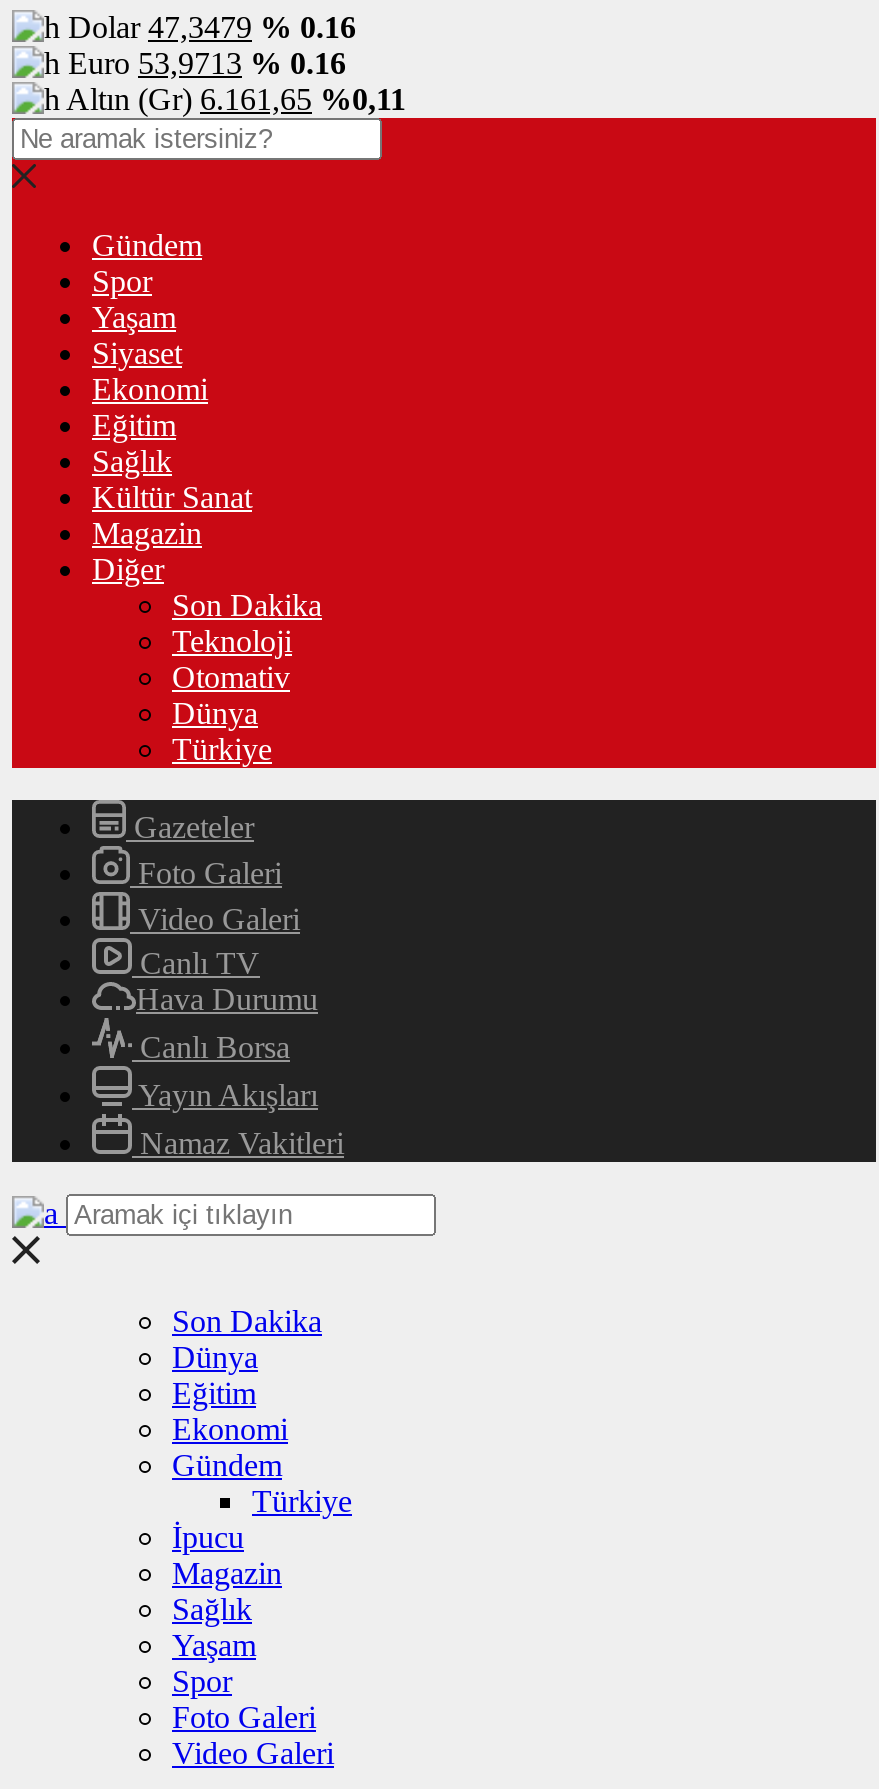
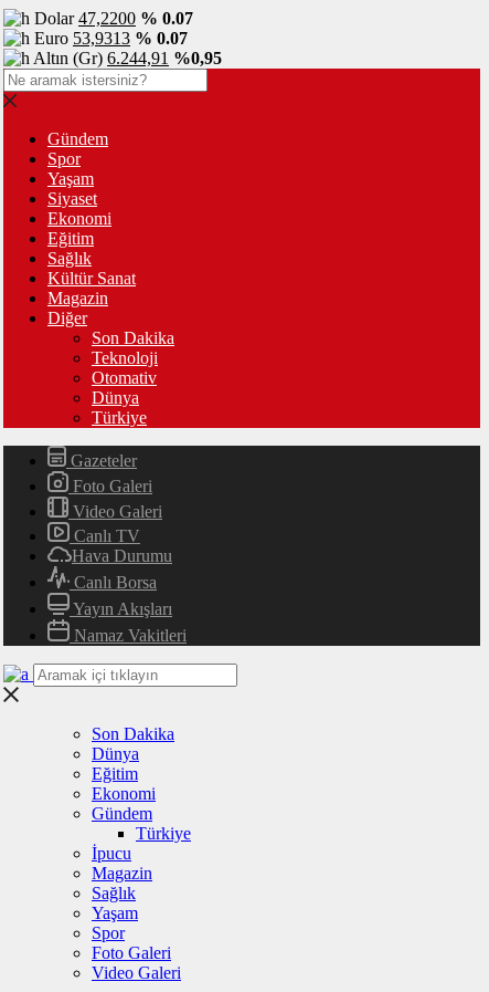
[68,10,356,44] Dolar 47,3479 % 0.16 -> [34,9,193,28] Dolar 47,2200 % 0.07
[68,46,346,80] Euro 53,9713 % 0.16 -> [34,29,188,48] Euro 53,9313 % 0.07
[66,82,406,116] Altın (Gr) 6.161,65 %0,11 -> [33,49,222,67] Altın (Gr) 6.244,91 %0,95

